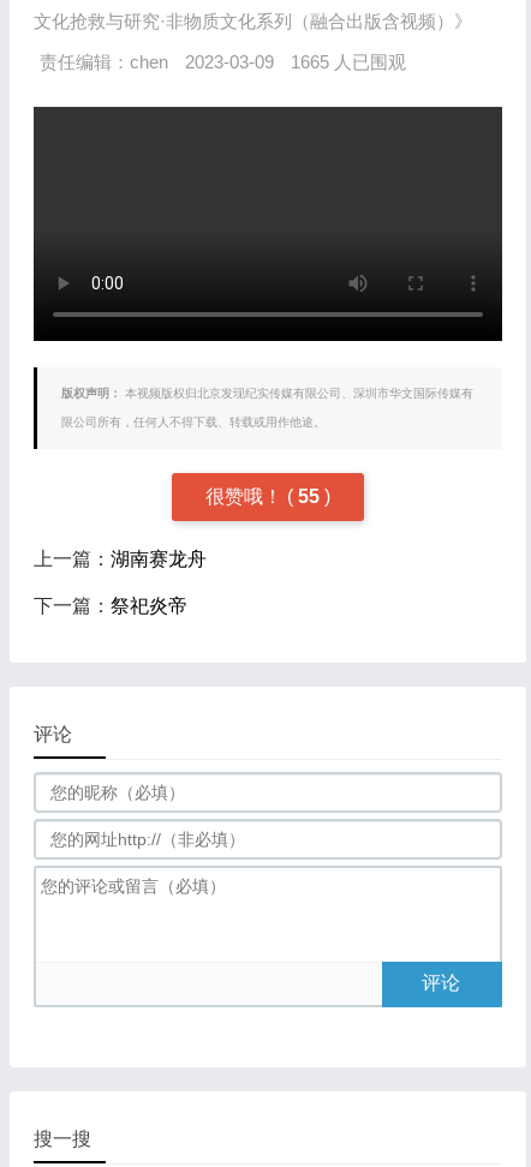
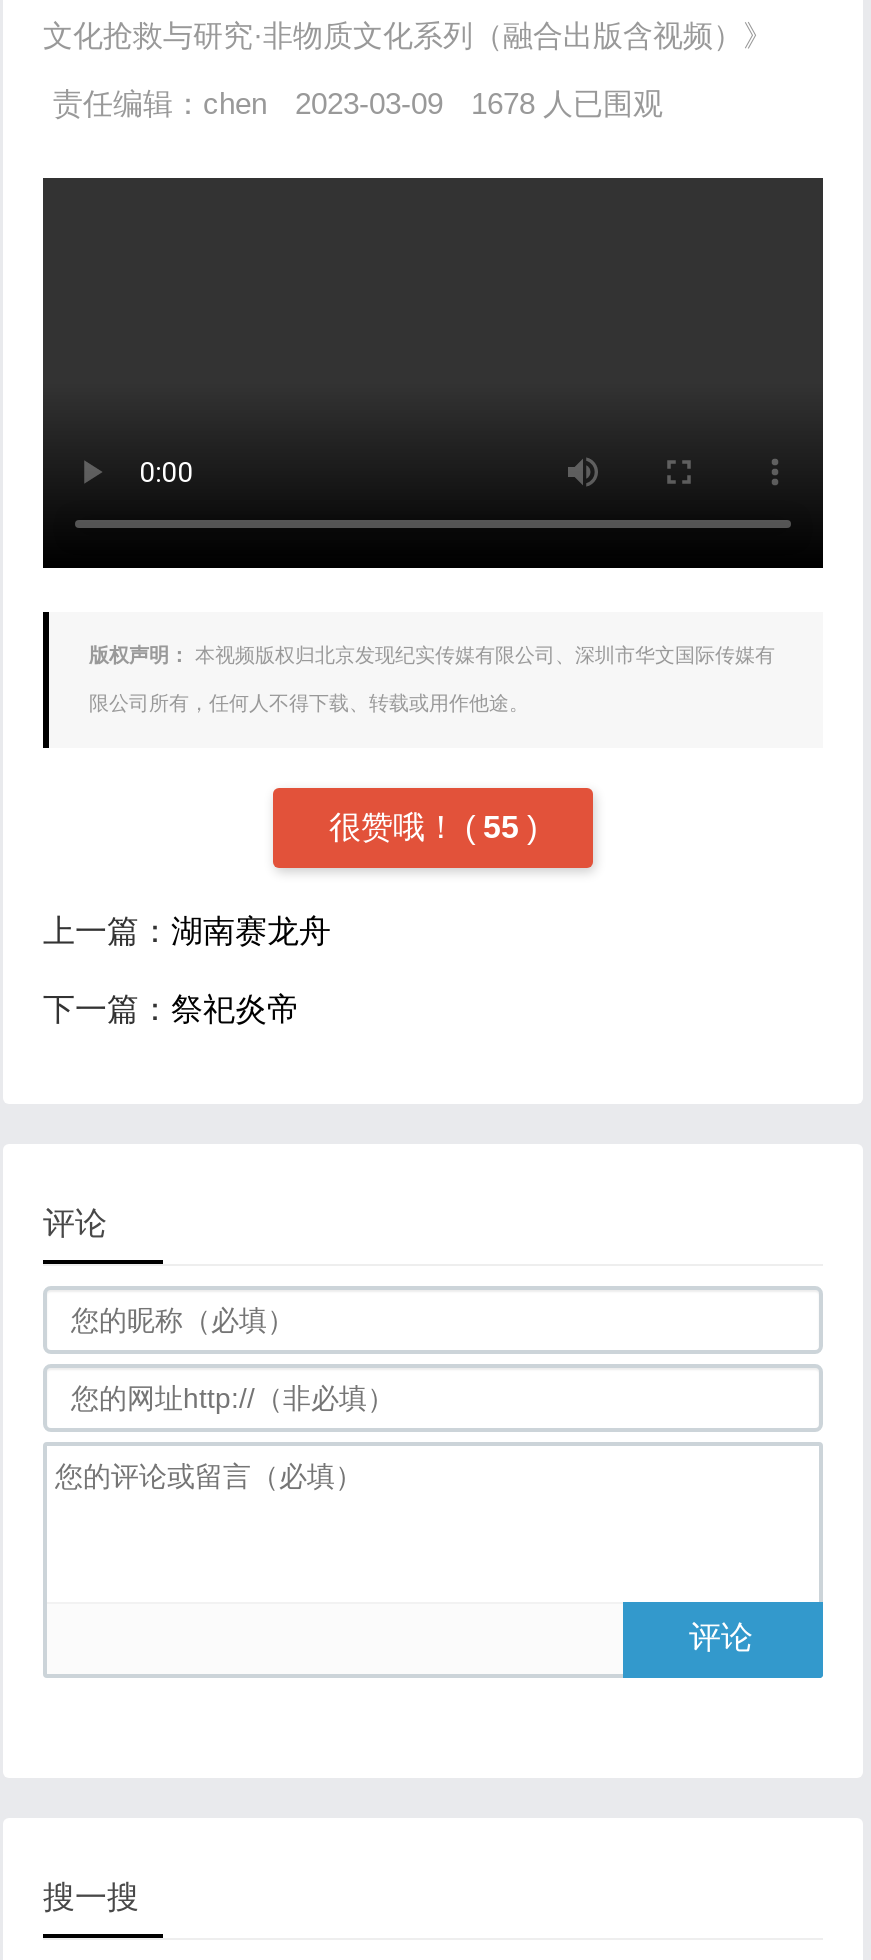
[40,52,406,72] 责任编辑：chen 2023-03-09 1665 人已围观 -> [53,86,663,120] 责任编辑：chen 2023-03-09 1678 人已围观

